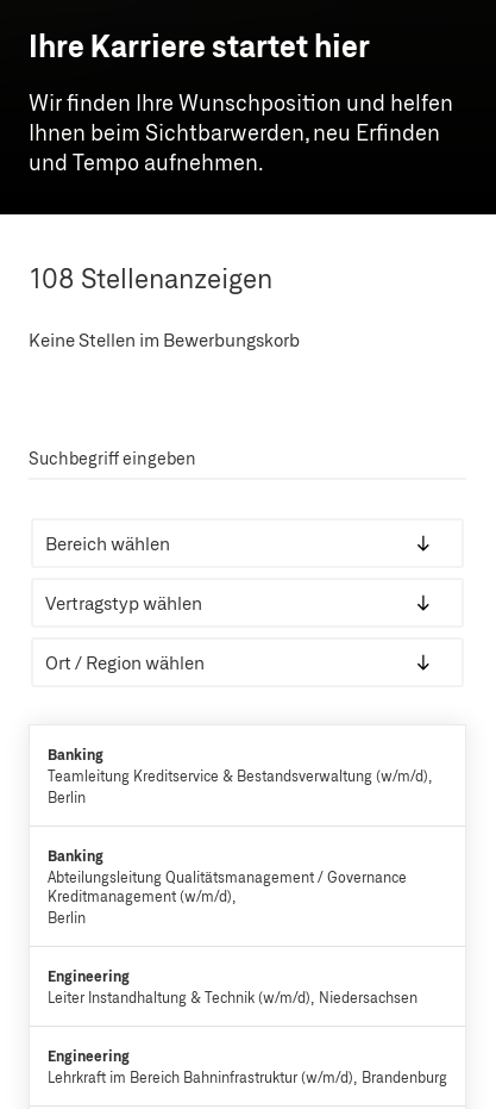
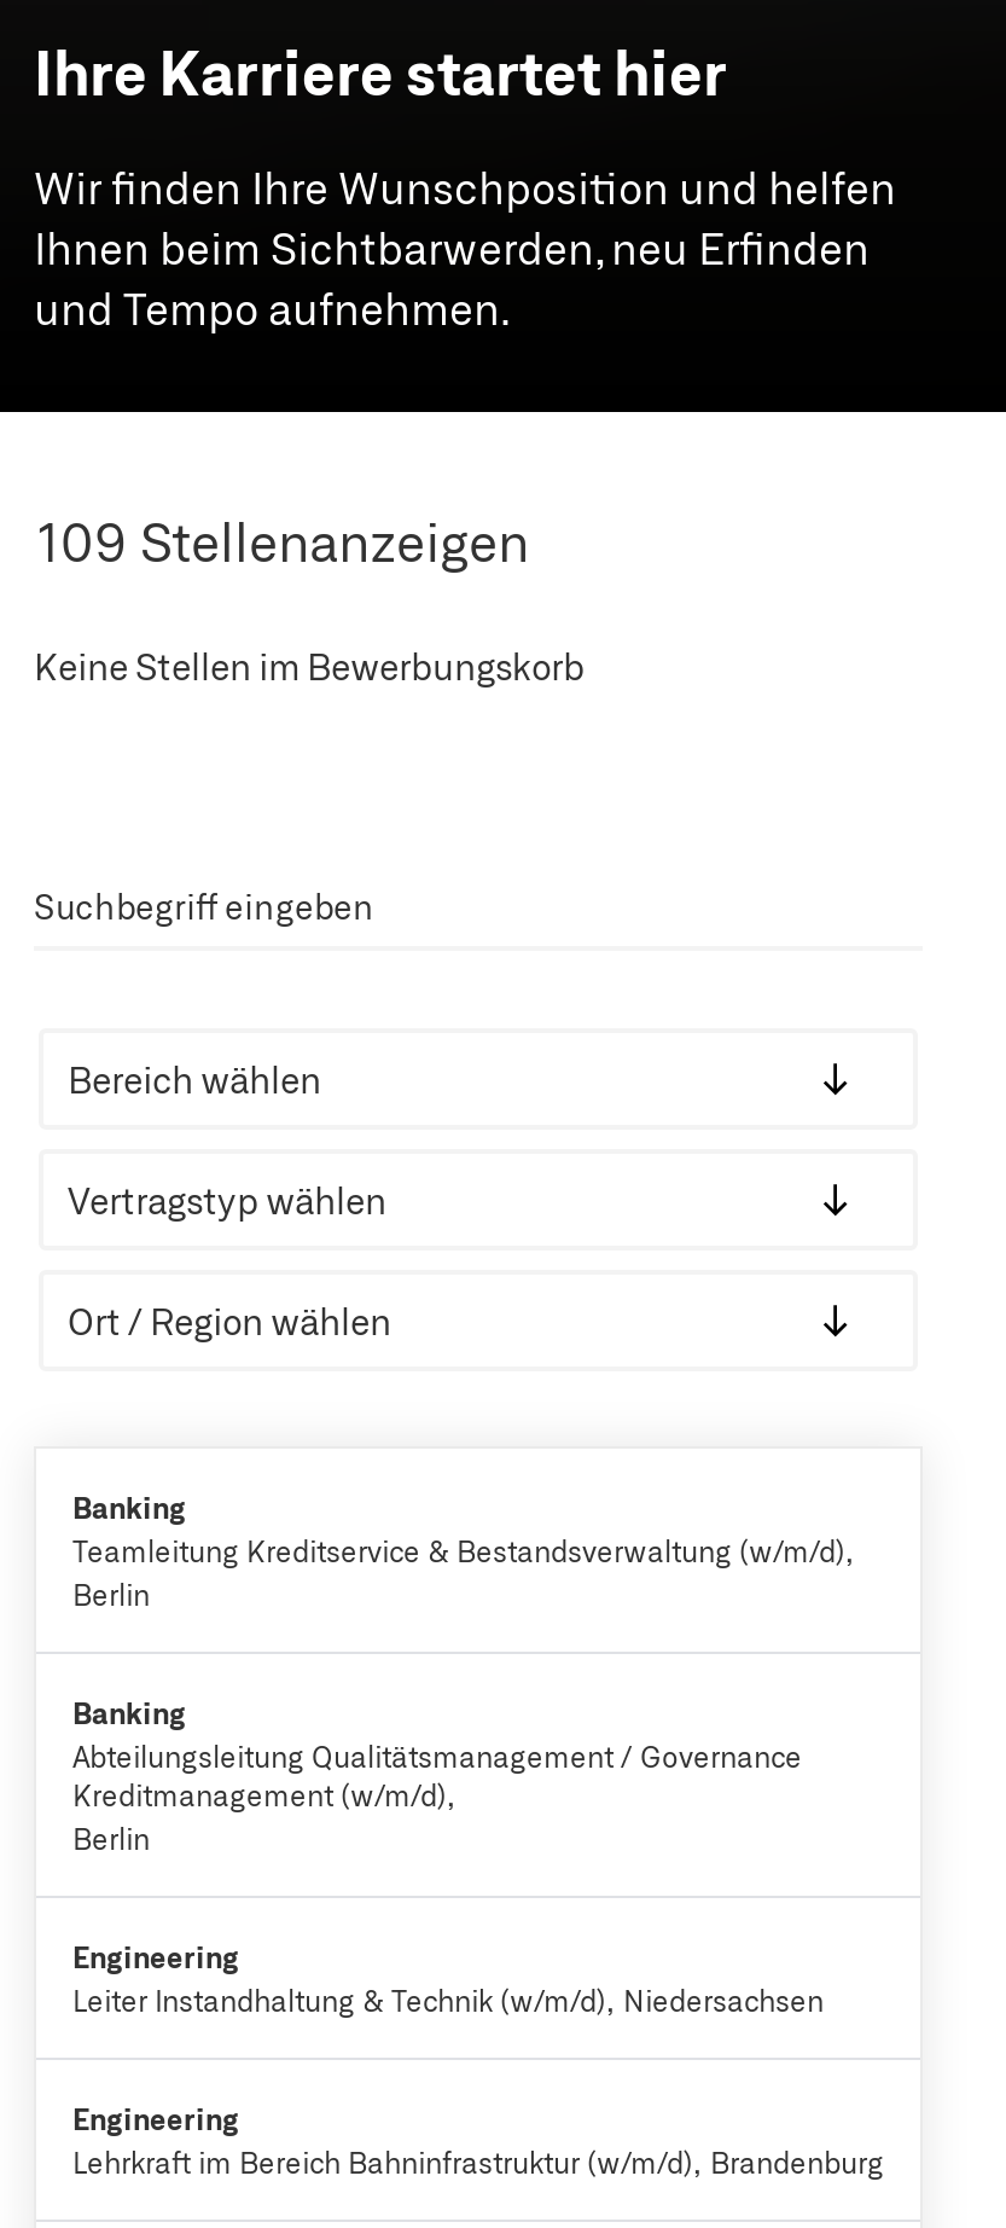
[29,262,272,293] 108 Stellenanzeigen -> [34,509,529,572] 109 Stellenanzeigen

